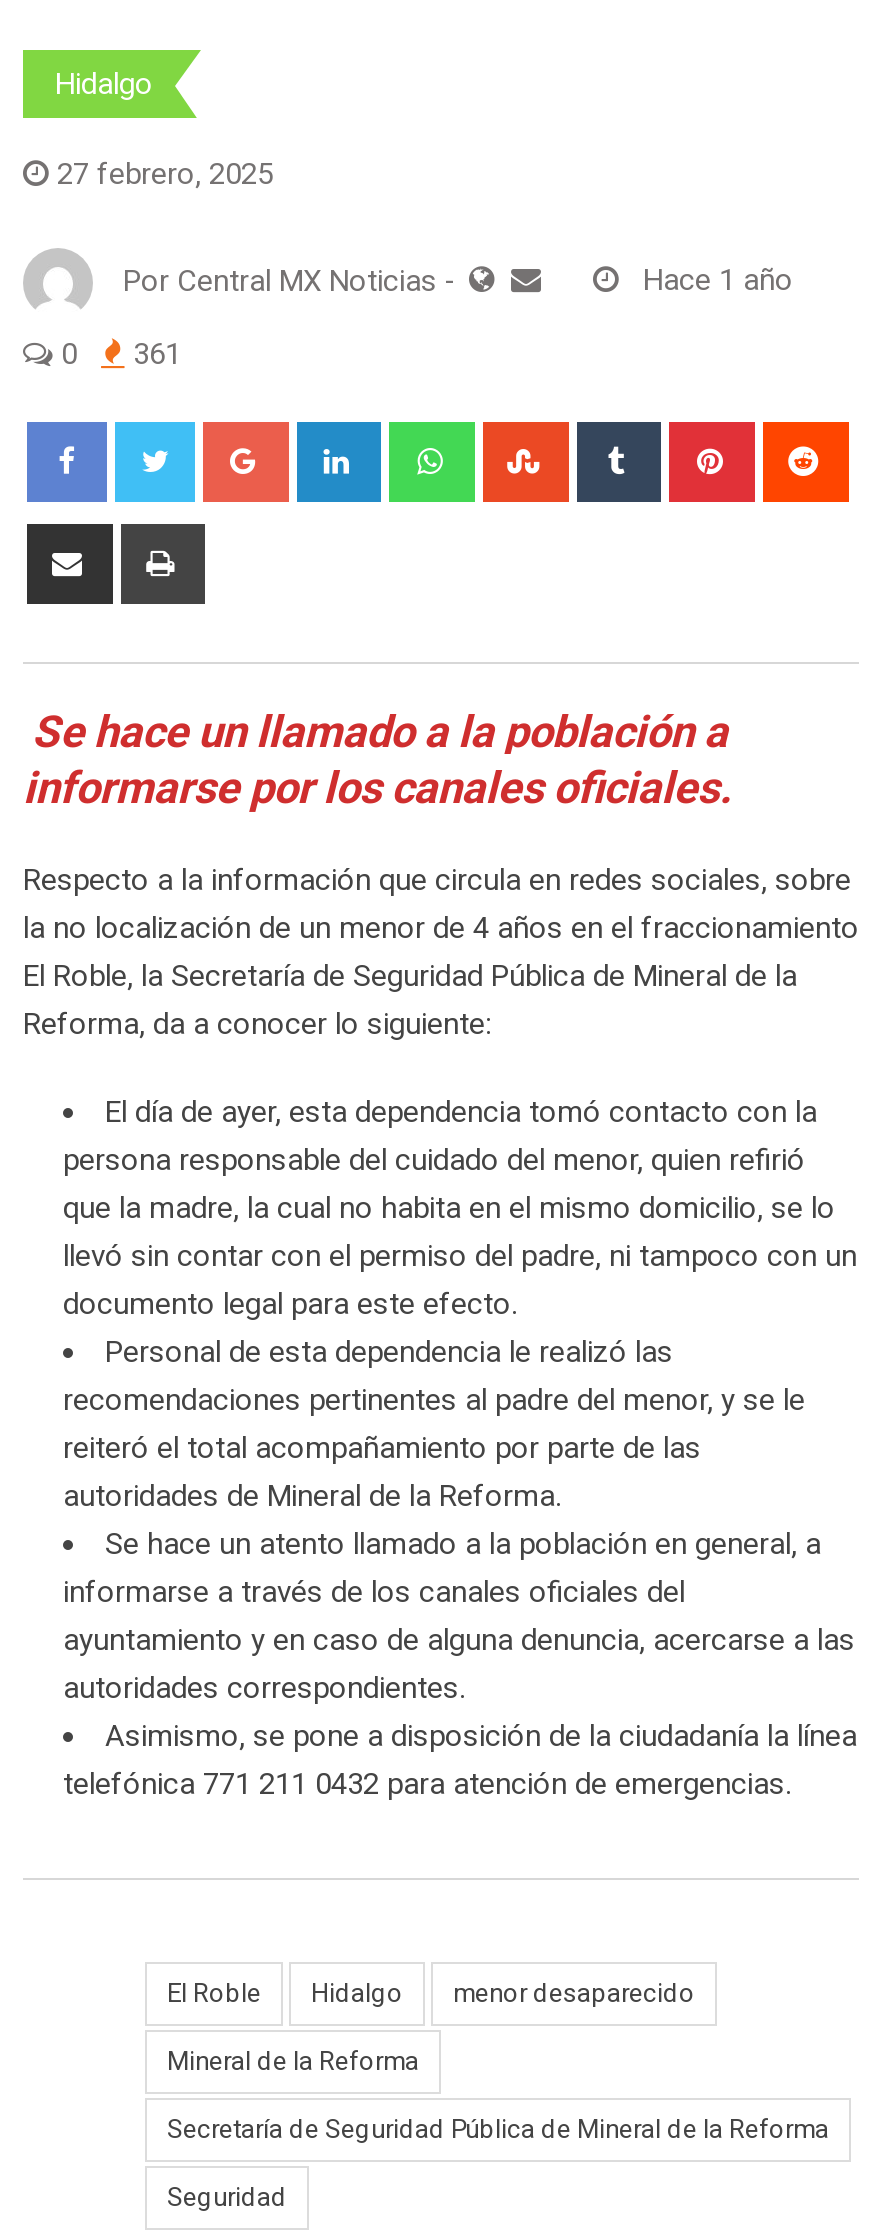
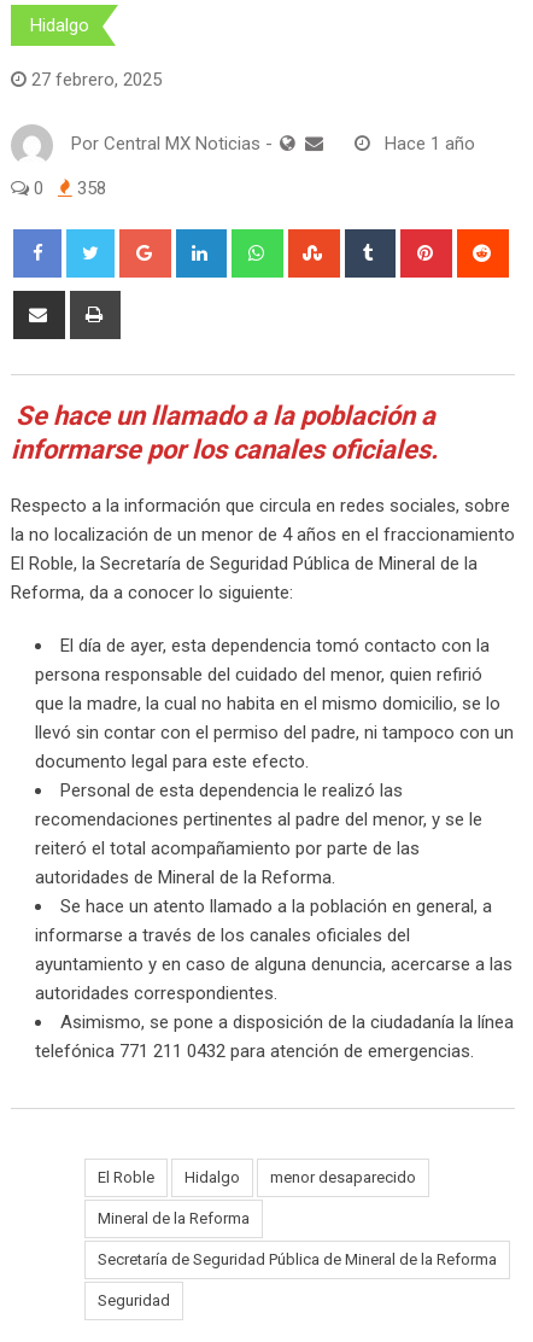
[53,336,181,372] 0 361 -> [29,177,106,199] 0 358

